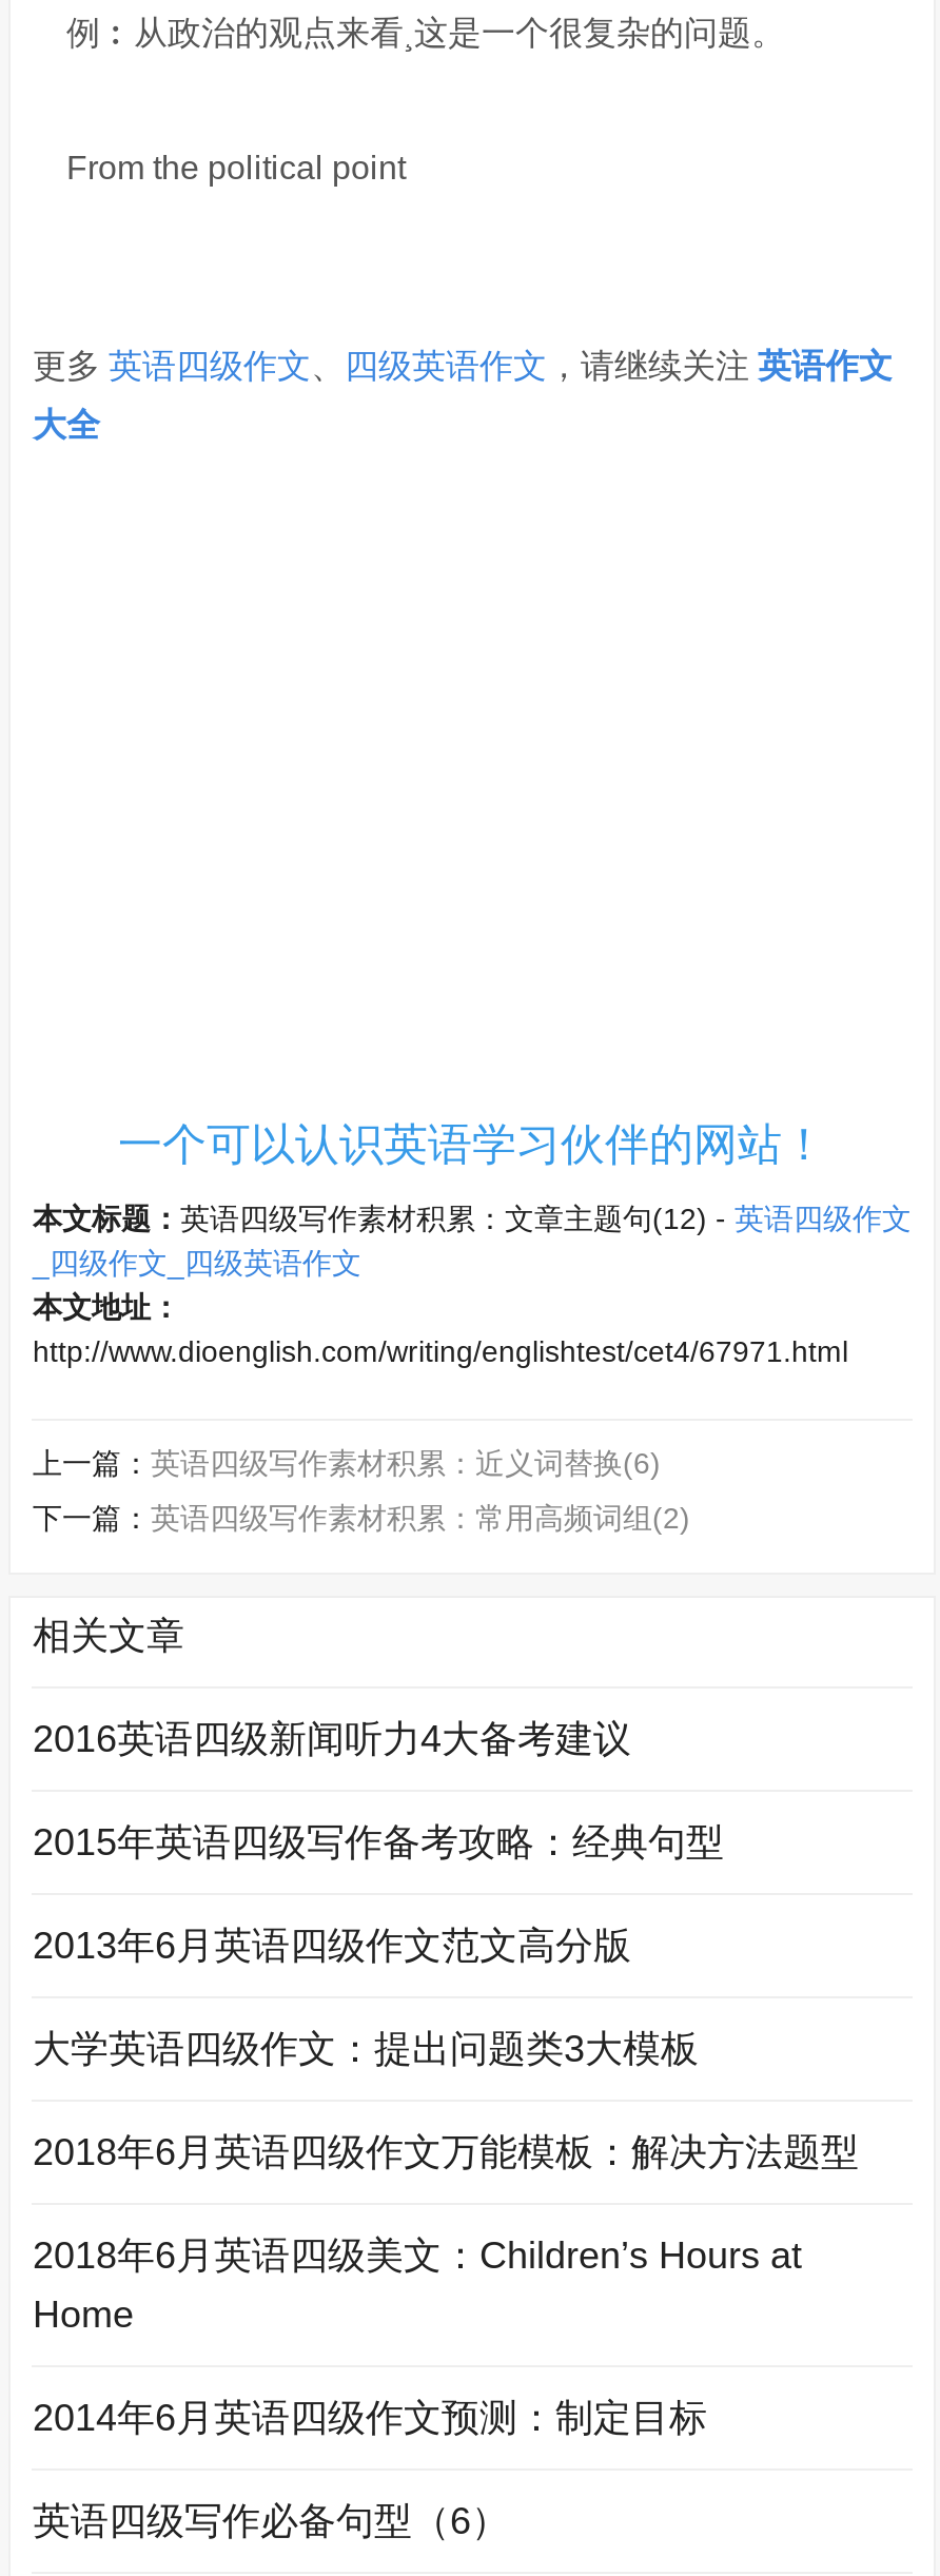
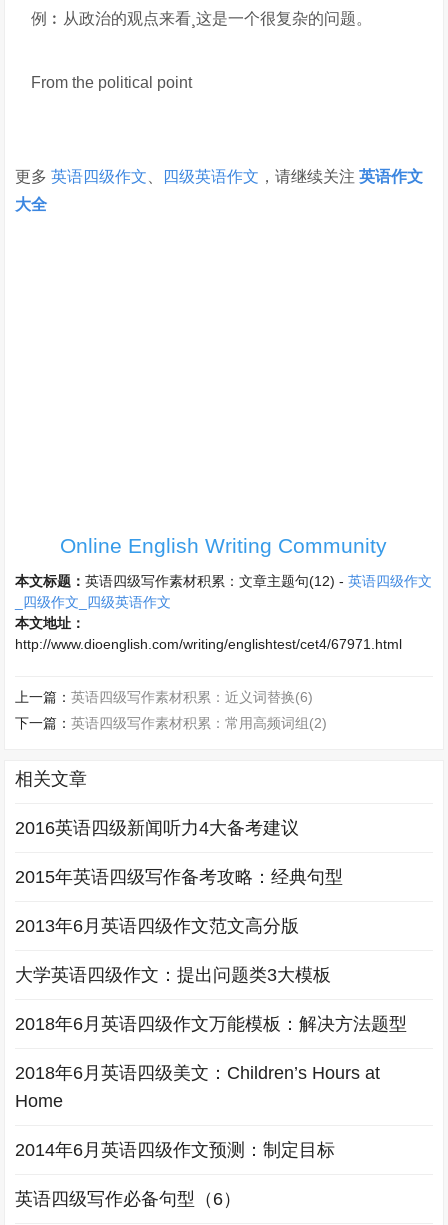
[118,1119,826,1168] 一个可以认识英语学习伙伴的网站！ -> [60,534,387,557] Online English Writing Community

